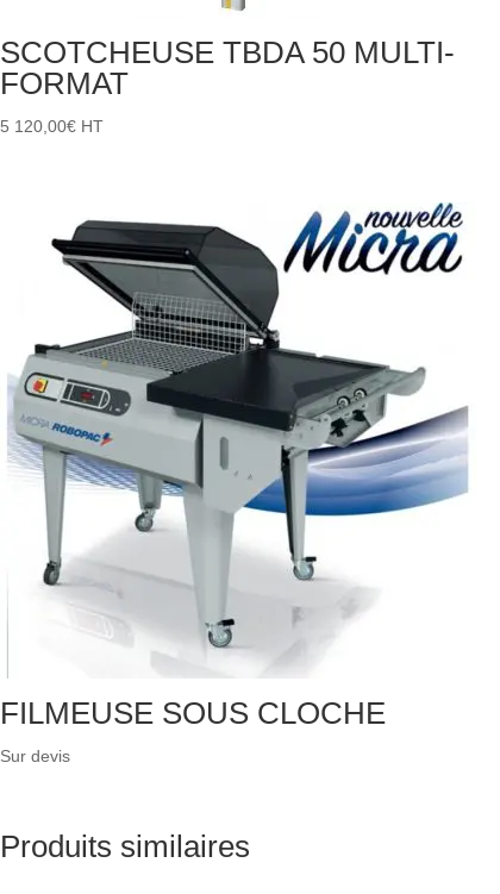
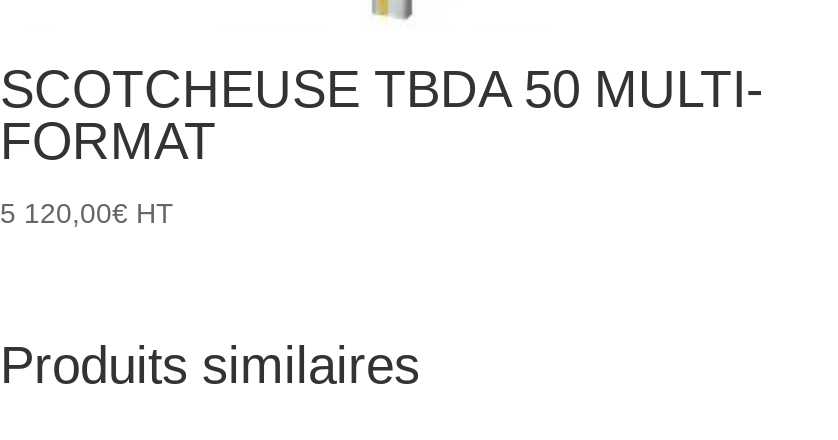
[0,202,469,765] [image] | FILMEUSE SOUS CLOCHE | Sur devis -> none

